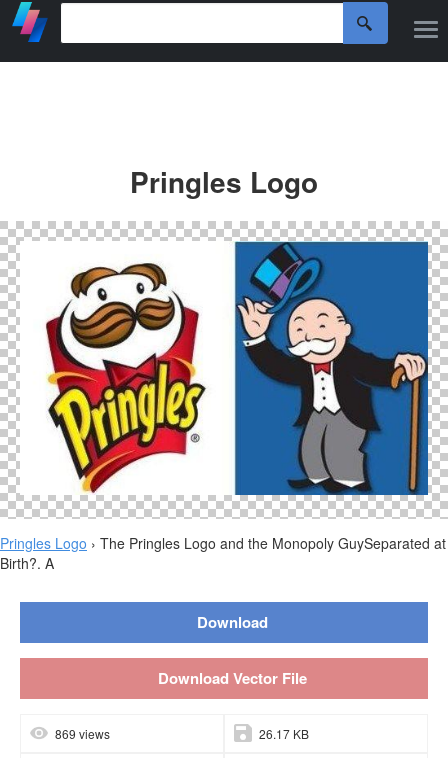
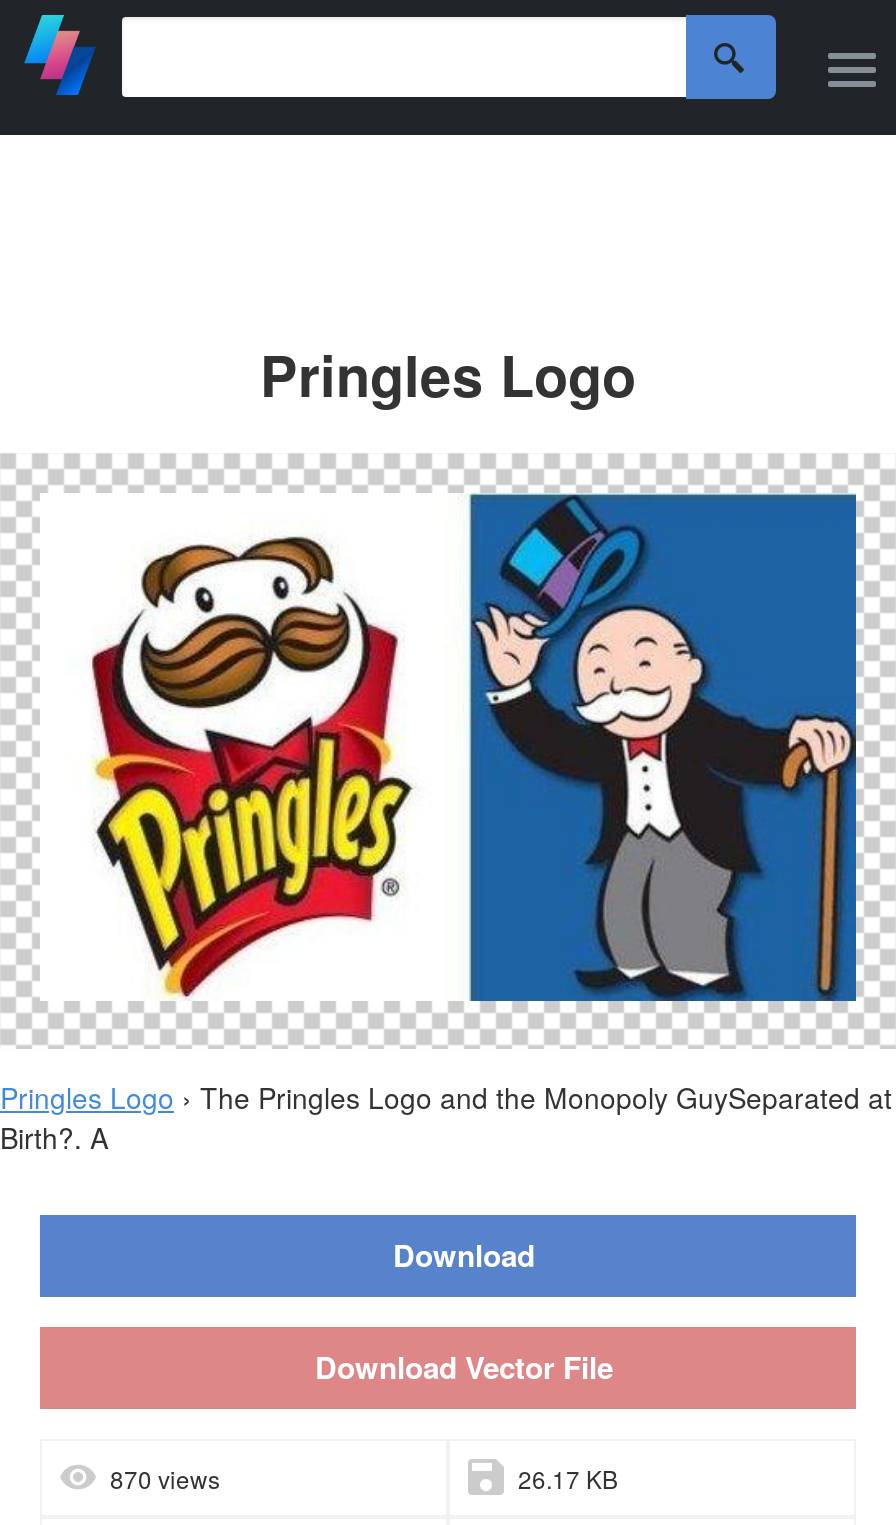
[55,725,110,742] 869 views -> [110,1462,220,1496] 870 views

